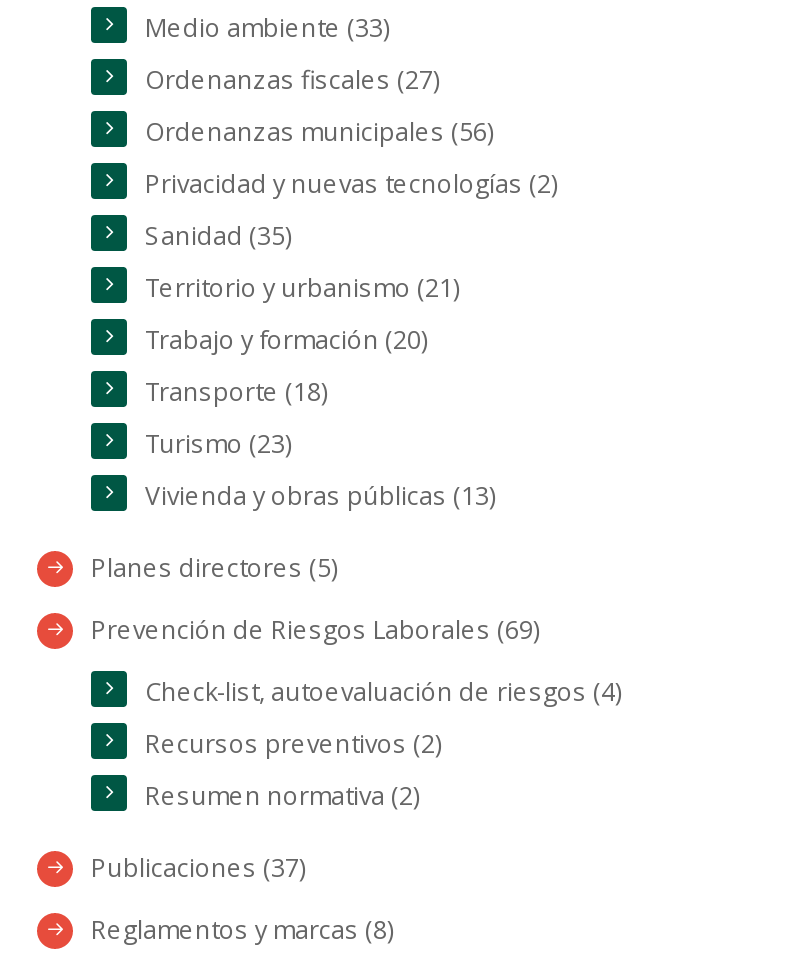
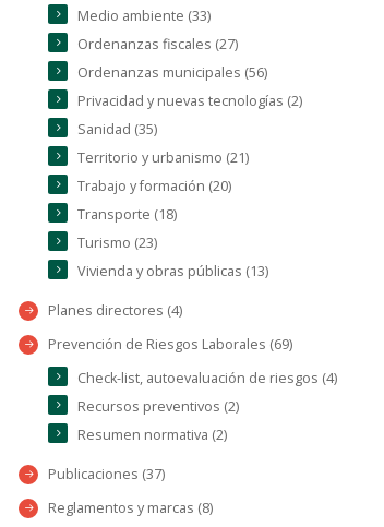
[91,551,337,585] Planes directores (5) -> [48,301,182,320] Planes directores (4)

